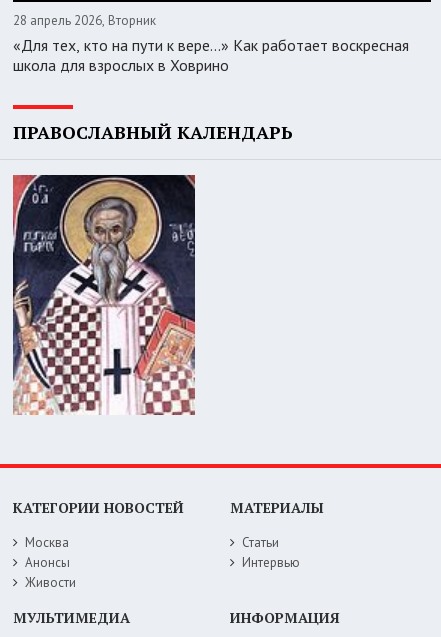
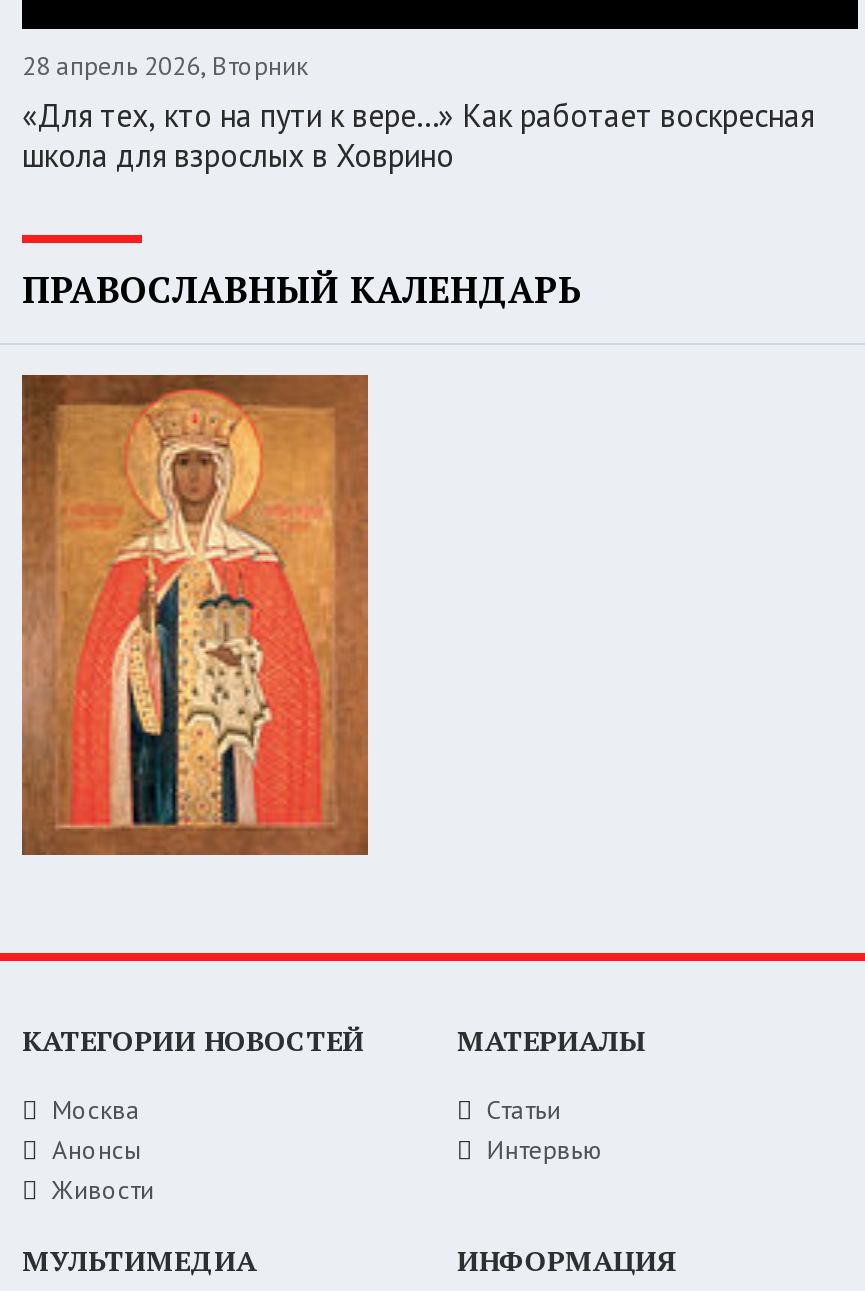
[12,174,196,416] [image] -> [20,373,386,857] [image]

